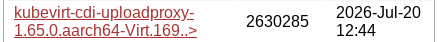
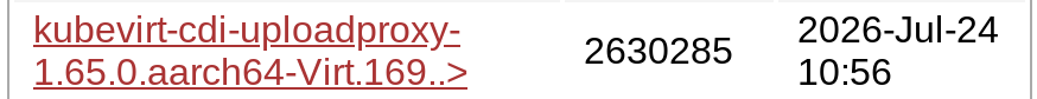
[336,4,421,39] 2026-Jul-20 | 12:44 -> [797,9,999,92] 2026-Jul-24 | 10:56

